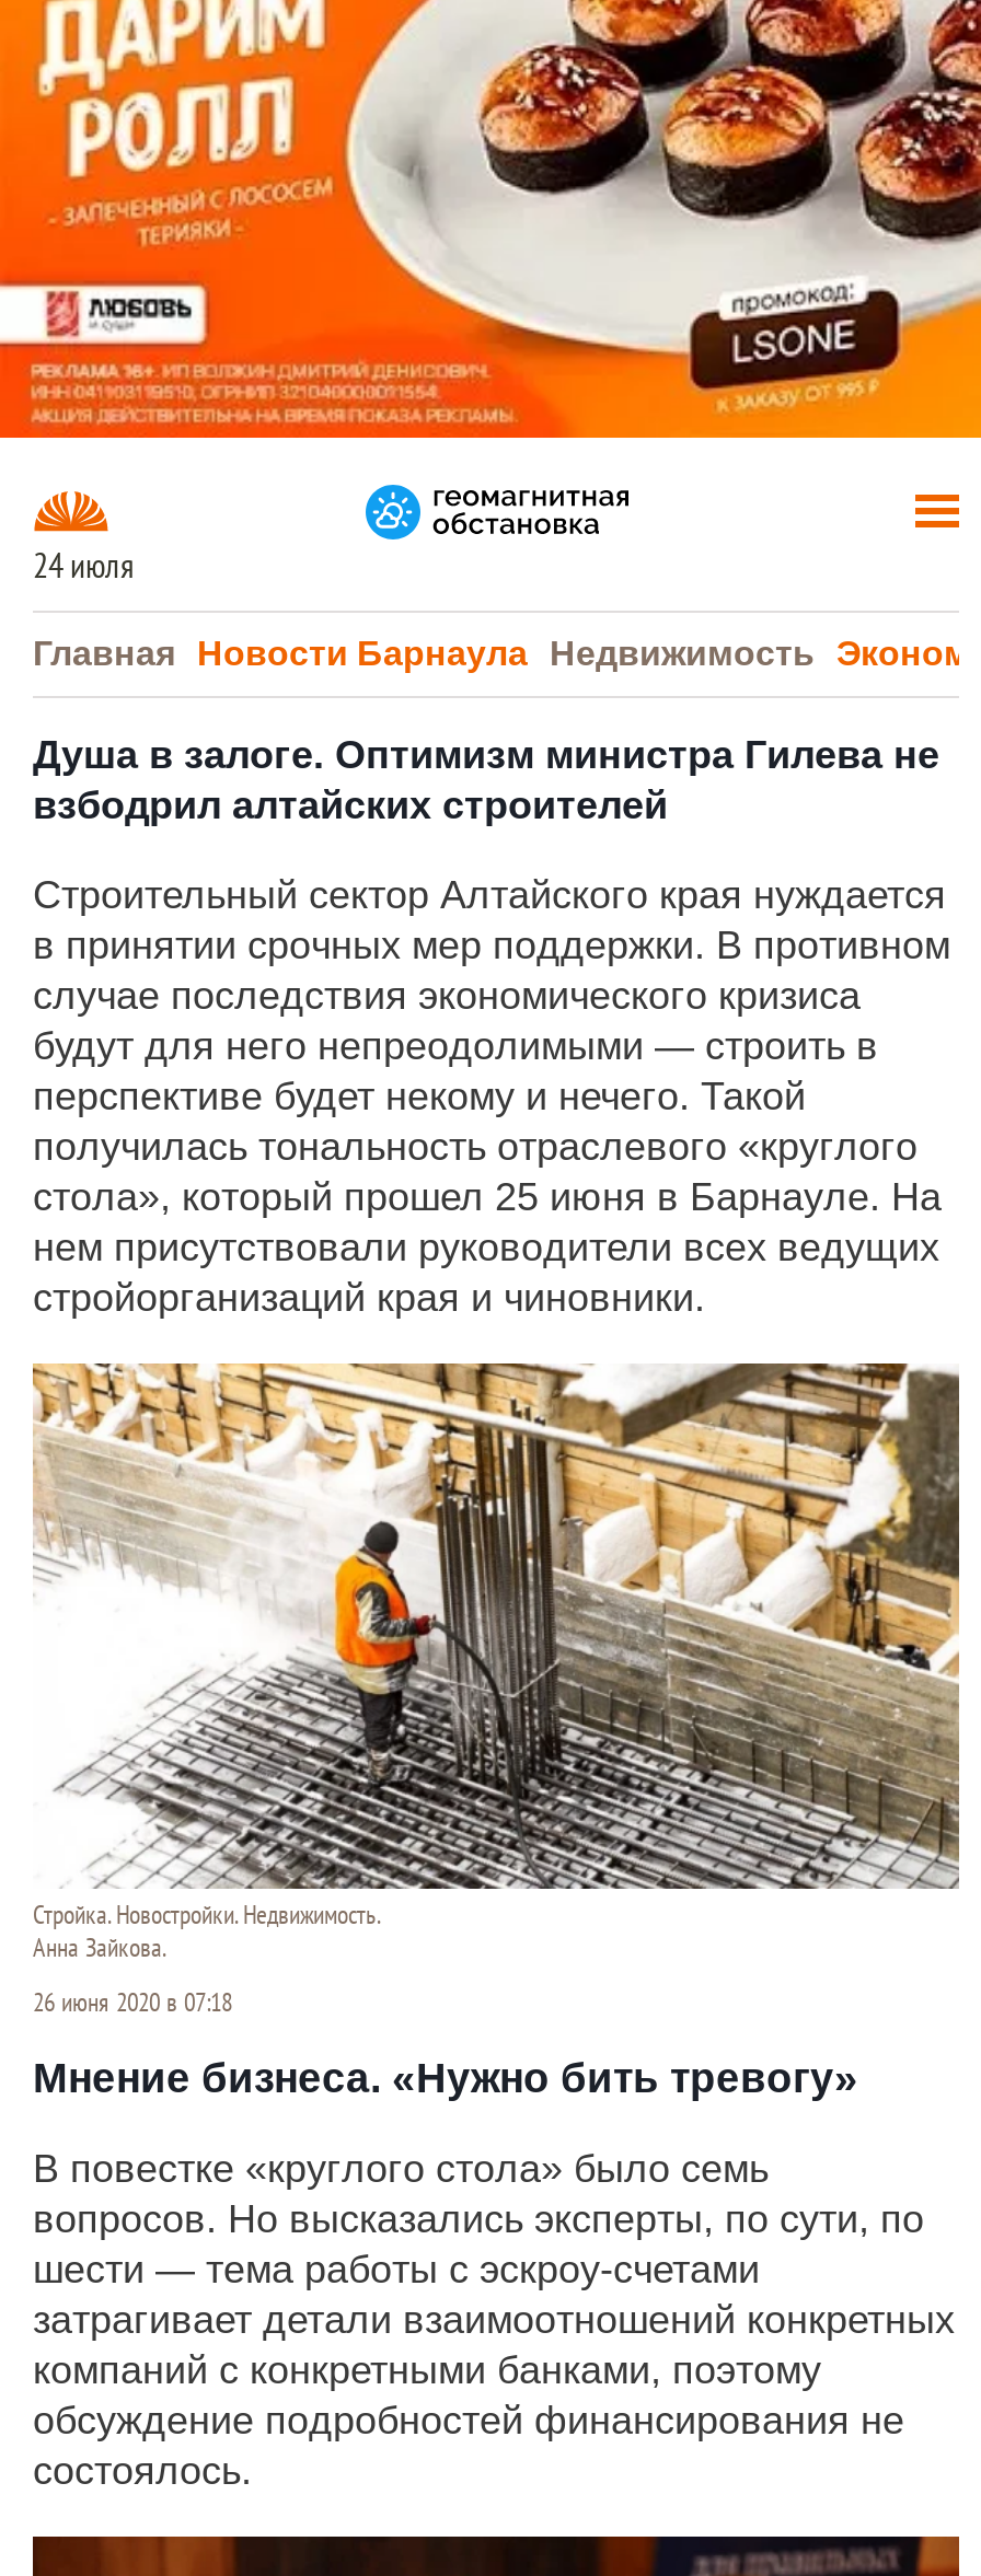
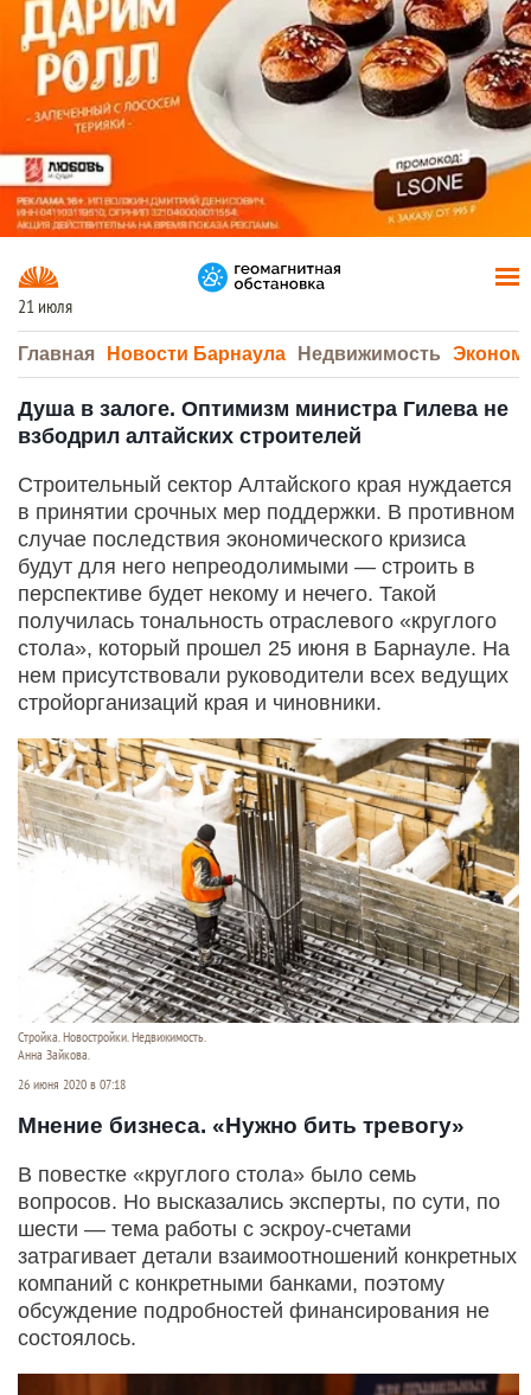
[33,547,134,586] 24 июля -> [18,296,72,318] 21 июля

